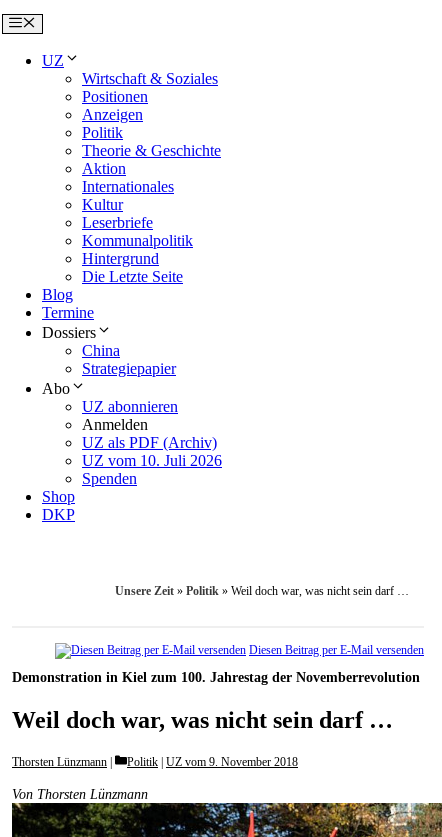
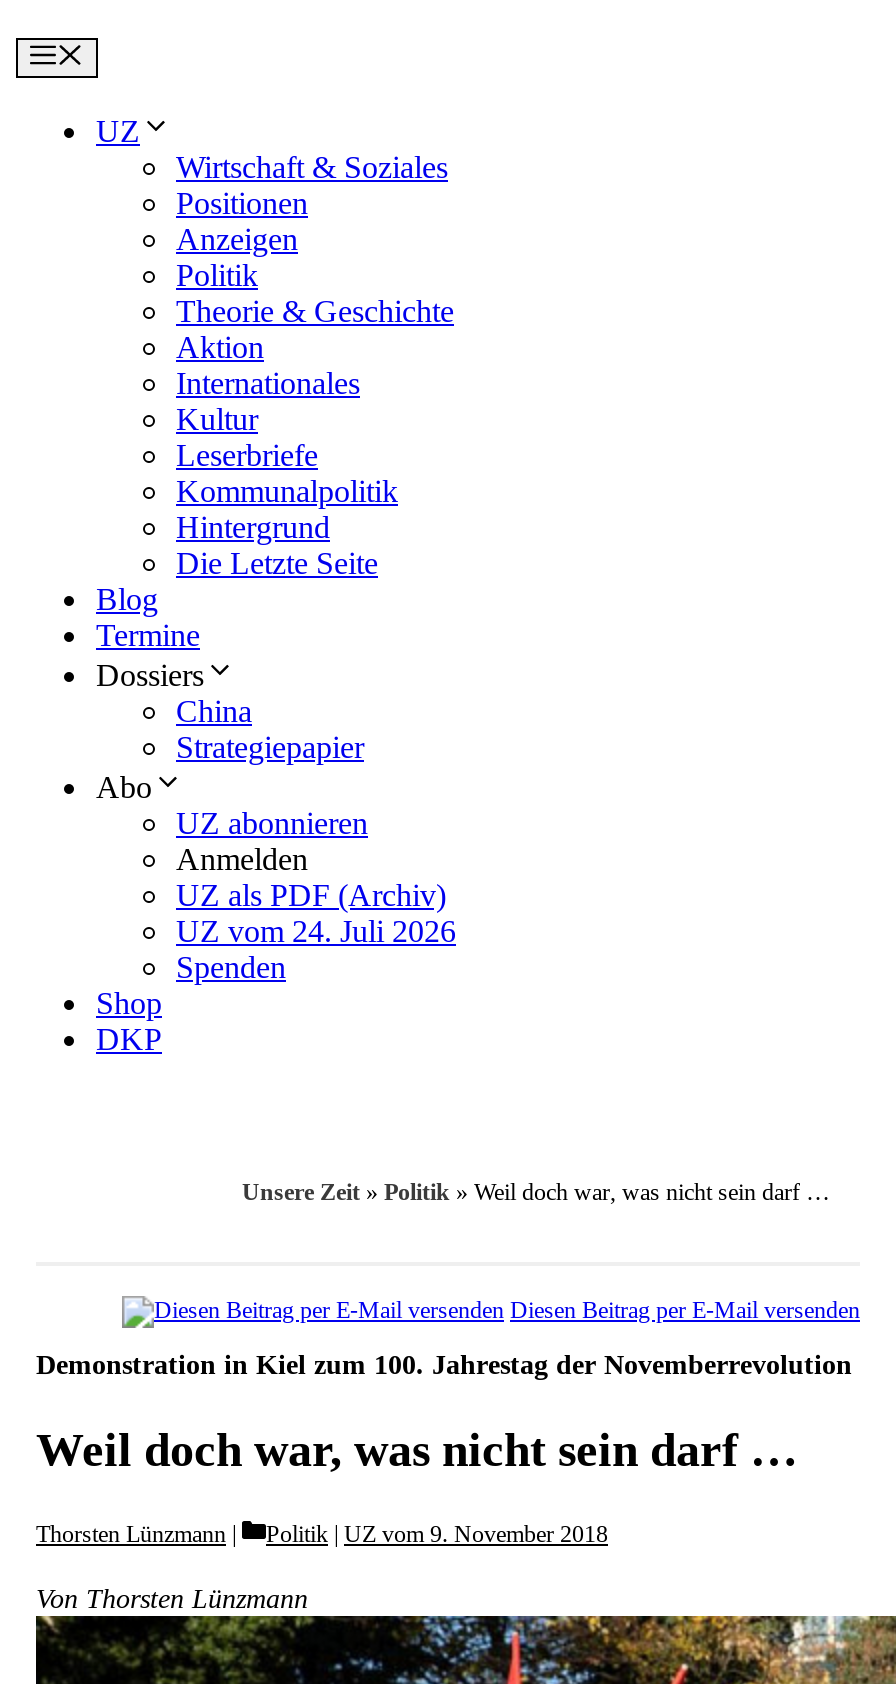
[82,452,222,469] UZ vom 10. Juli 2026 -> [176,915,456,949] UZ vom 24. Juli 2026

